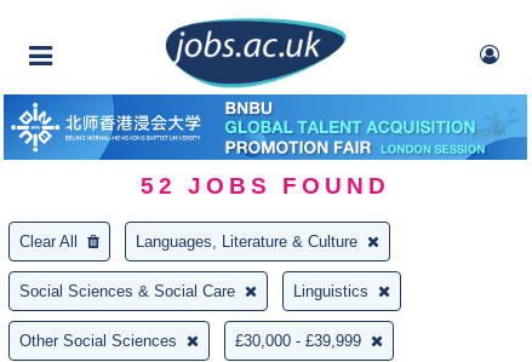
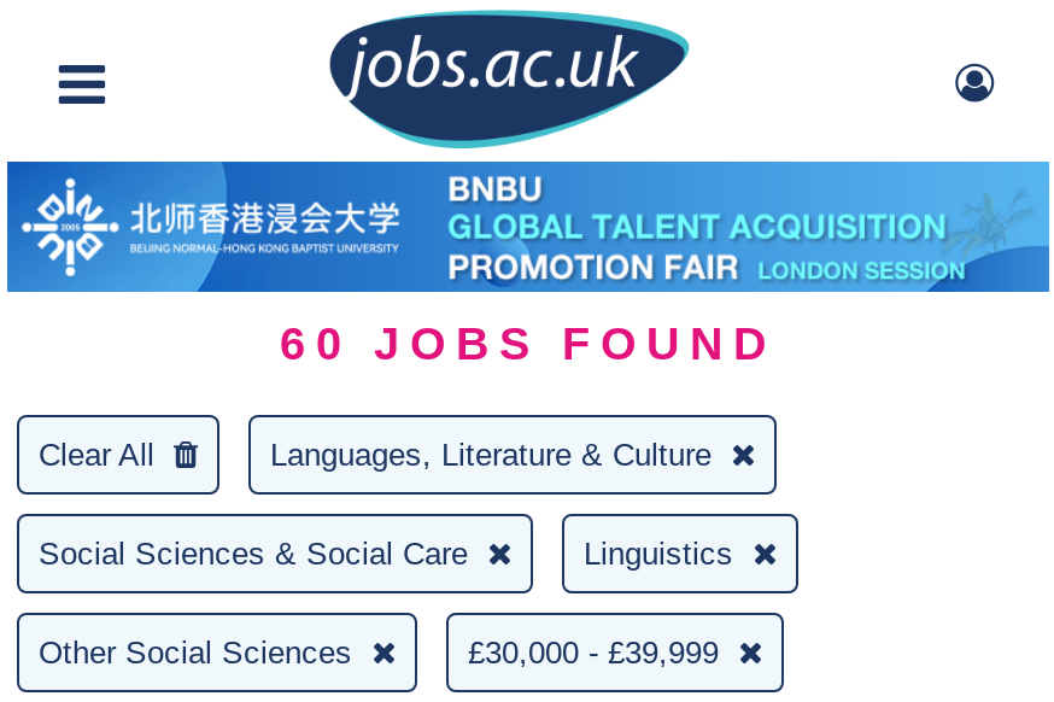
[141,173,390,198] 52 JOBS FOUND -> [280,317,777,368] 60 JOBS FOUND

